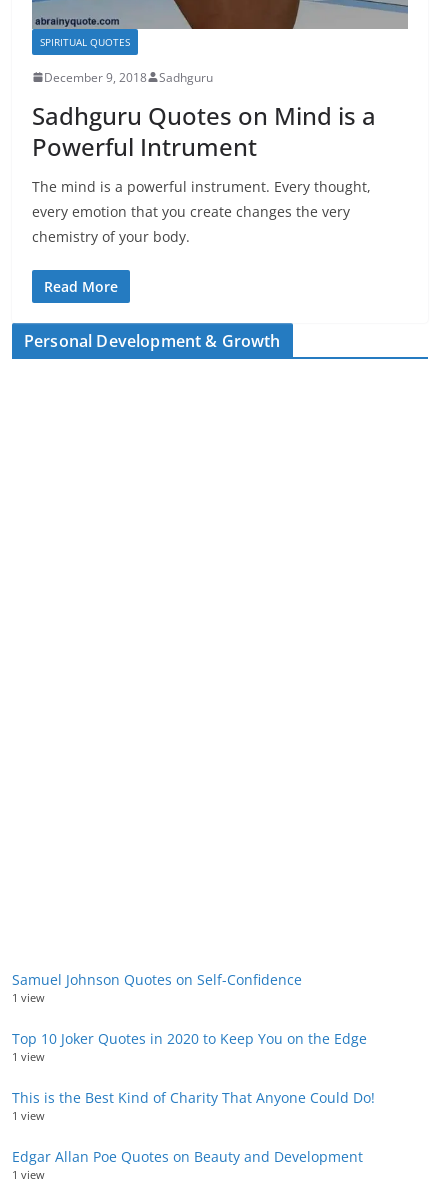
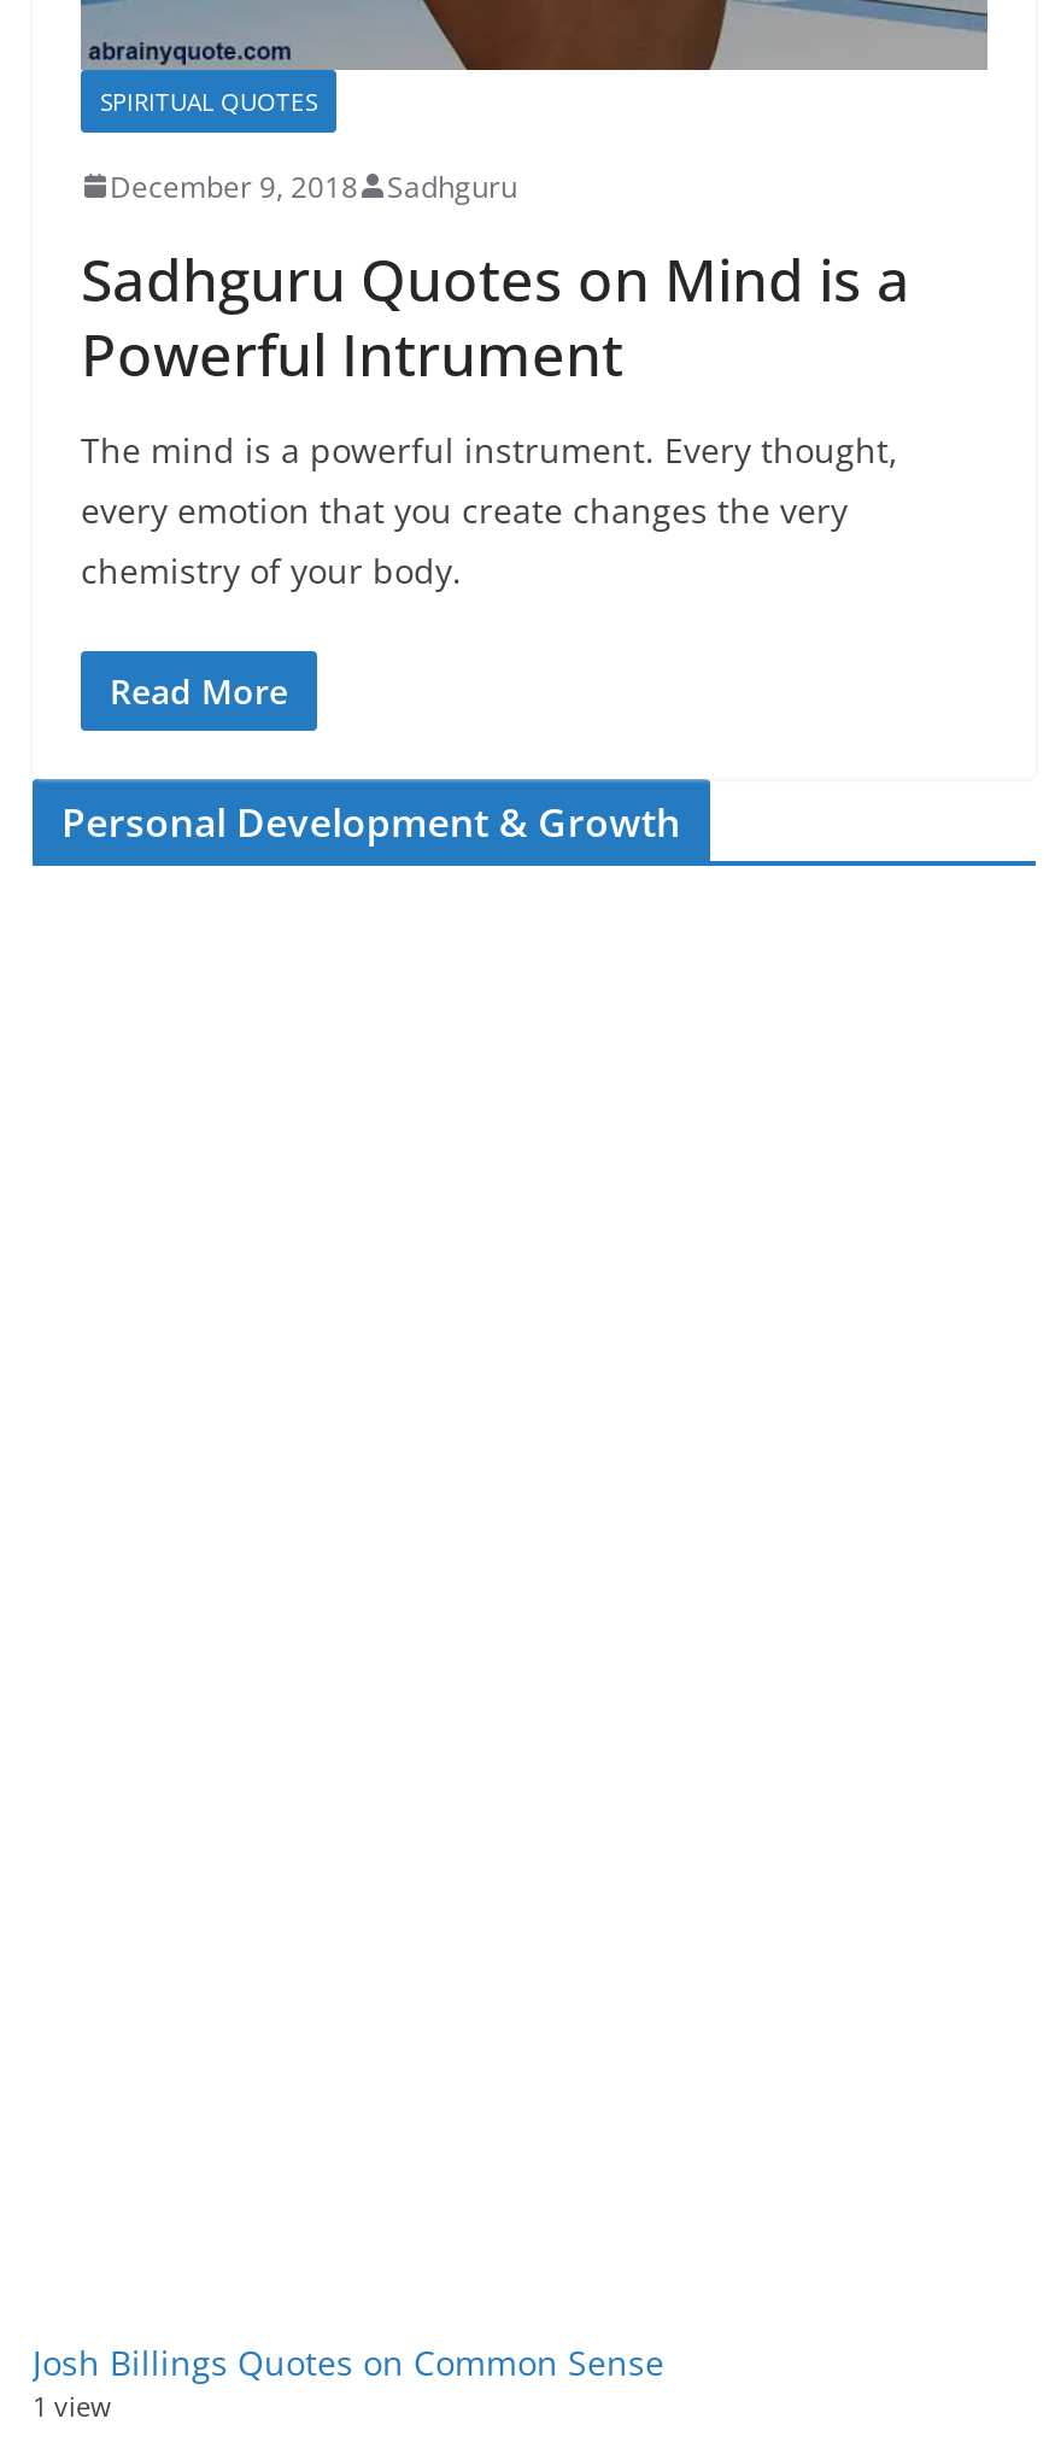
[12,970,375,1166] Samuel Johnson Quotes on Self-Confidence | 1 view | Top 10 Joker Quotes in 2020 to Keep You on the Edge | 1 view | This is the Best Kind of Charity That Anyone Could Do! | 1 view | Edgar Allan Poe Quotes on Beauty and Development -> [33,2339,664,2385] Josh Billings Quotes on Common Sense

